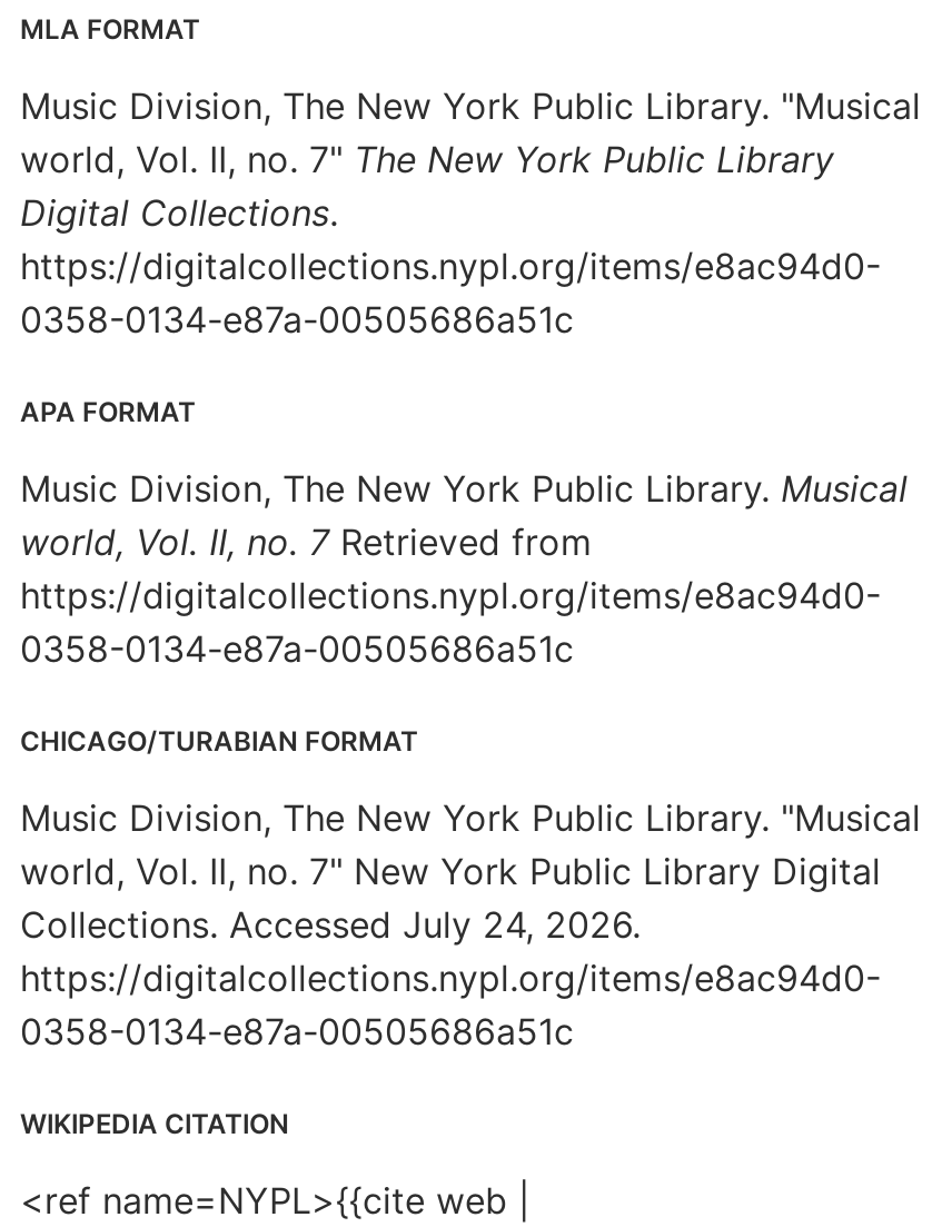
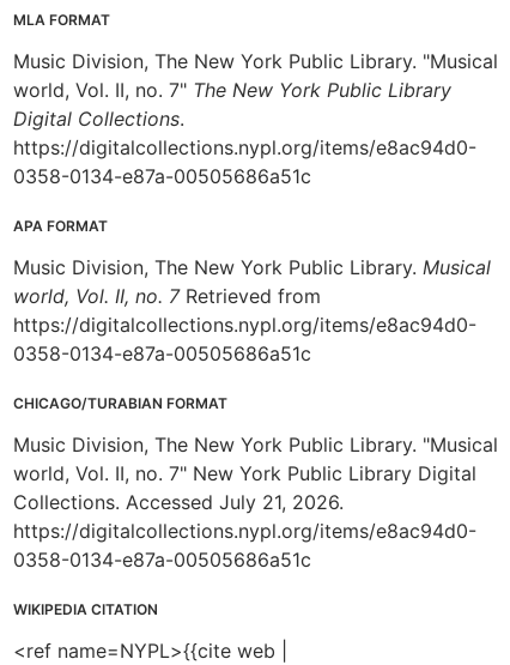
[20,902,641,947] Collections. Accessed July 24, 2026. -> [13,490,344,514] Collections. Accessed July 21, 2026.

